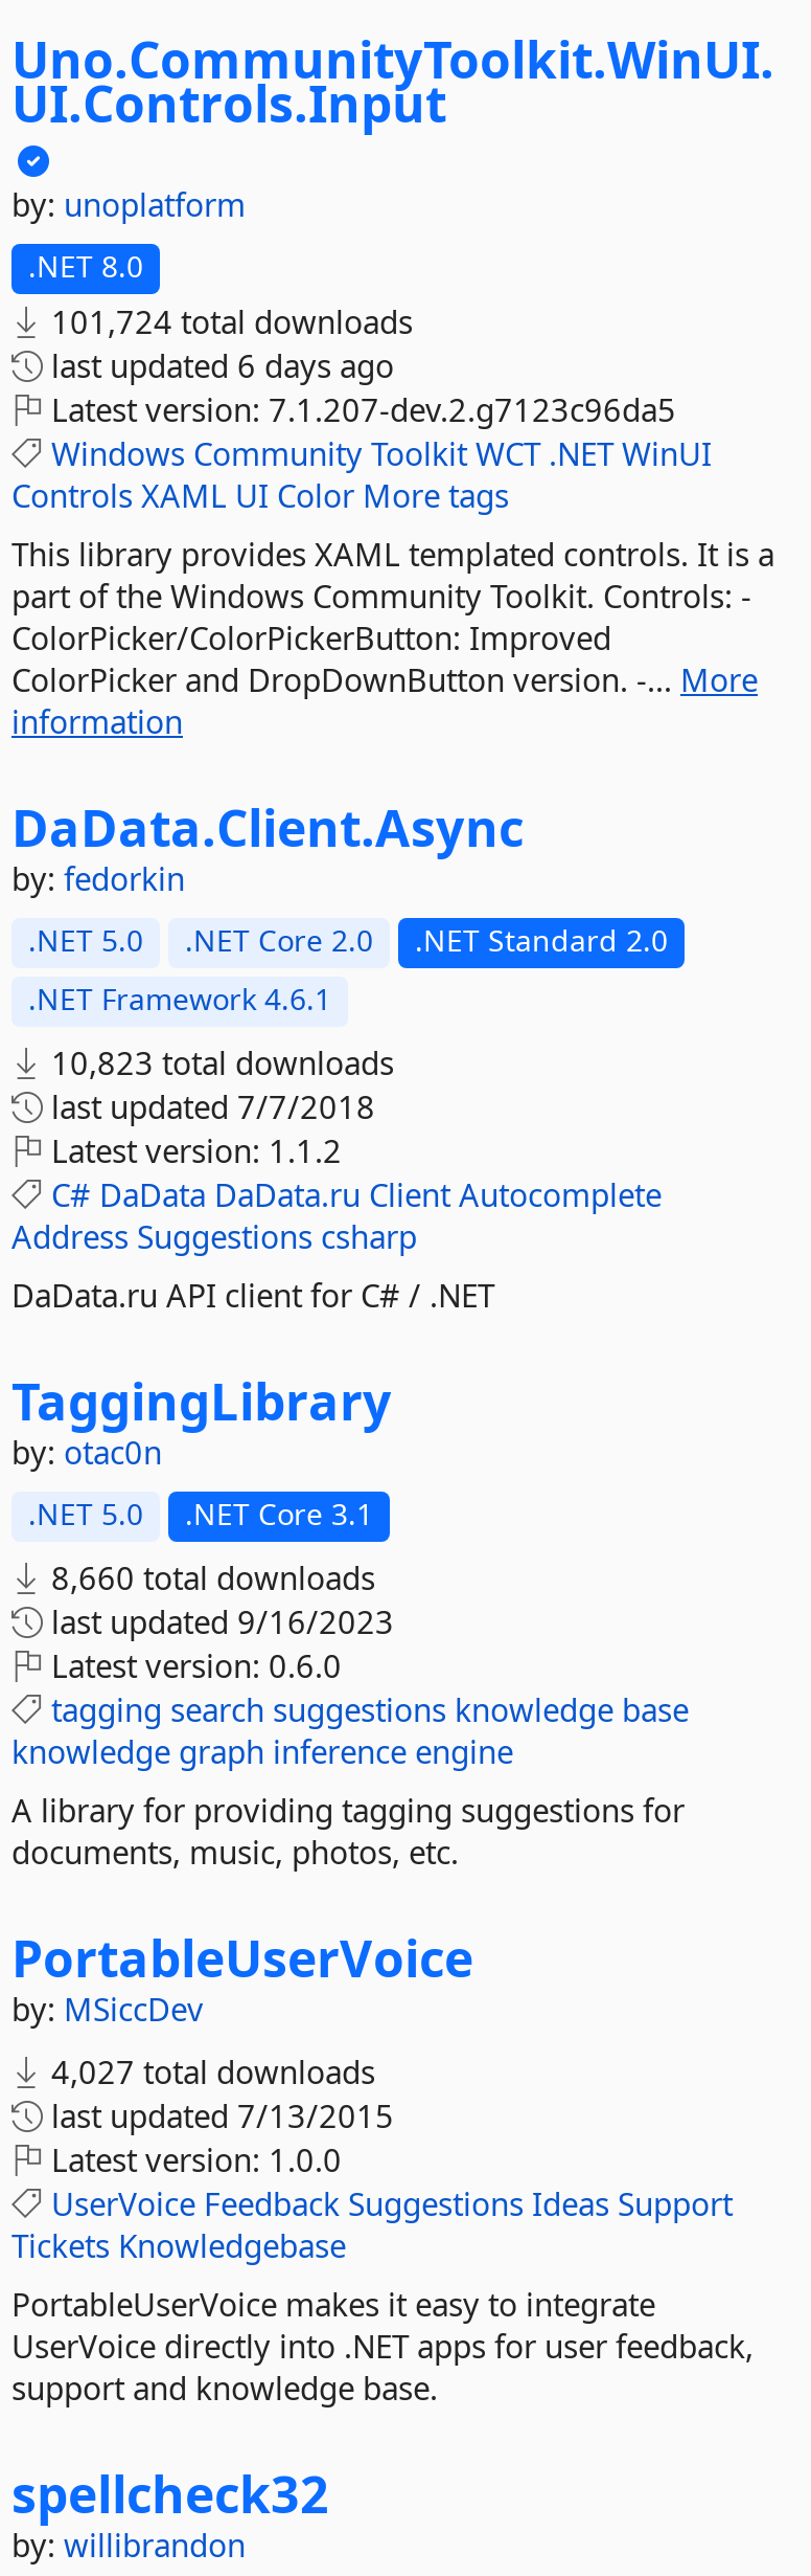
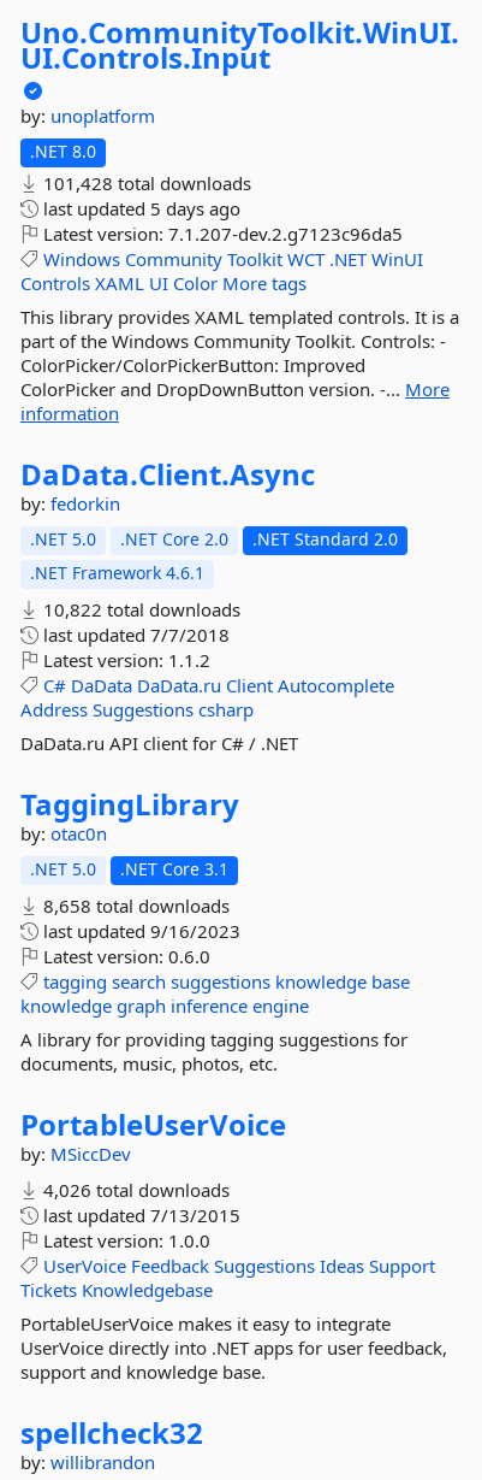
[43,300,413,342] 101,724 total downloads -> [38,171,251,195] 101,428 total downloads
[43,344,394,386] last updated 6 days ago -> [38,196,240,220] last updated 5 days ago
[43,1041,394,1083] 10,823 total downloads -> [38,597,240,621] 10,822 total downloads
[43,1556,375,1598] 8,660 total downloads -> [38,894,230,918] 8,658 total downloads
[43,2051,375,2092] 4,027 total downloads -> [38,1178,230,1202] 4,026 total downloads

